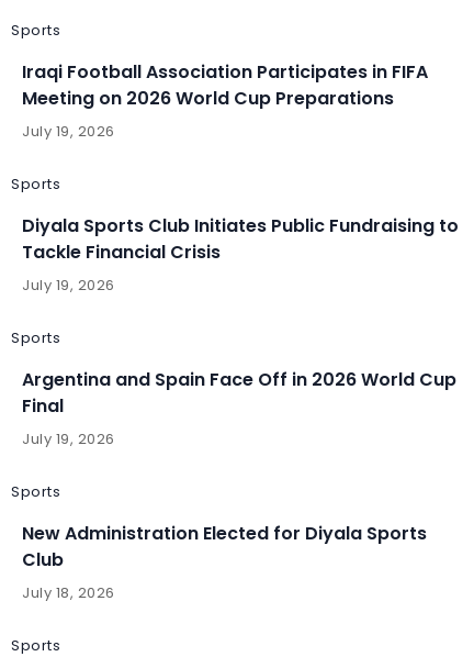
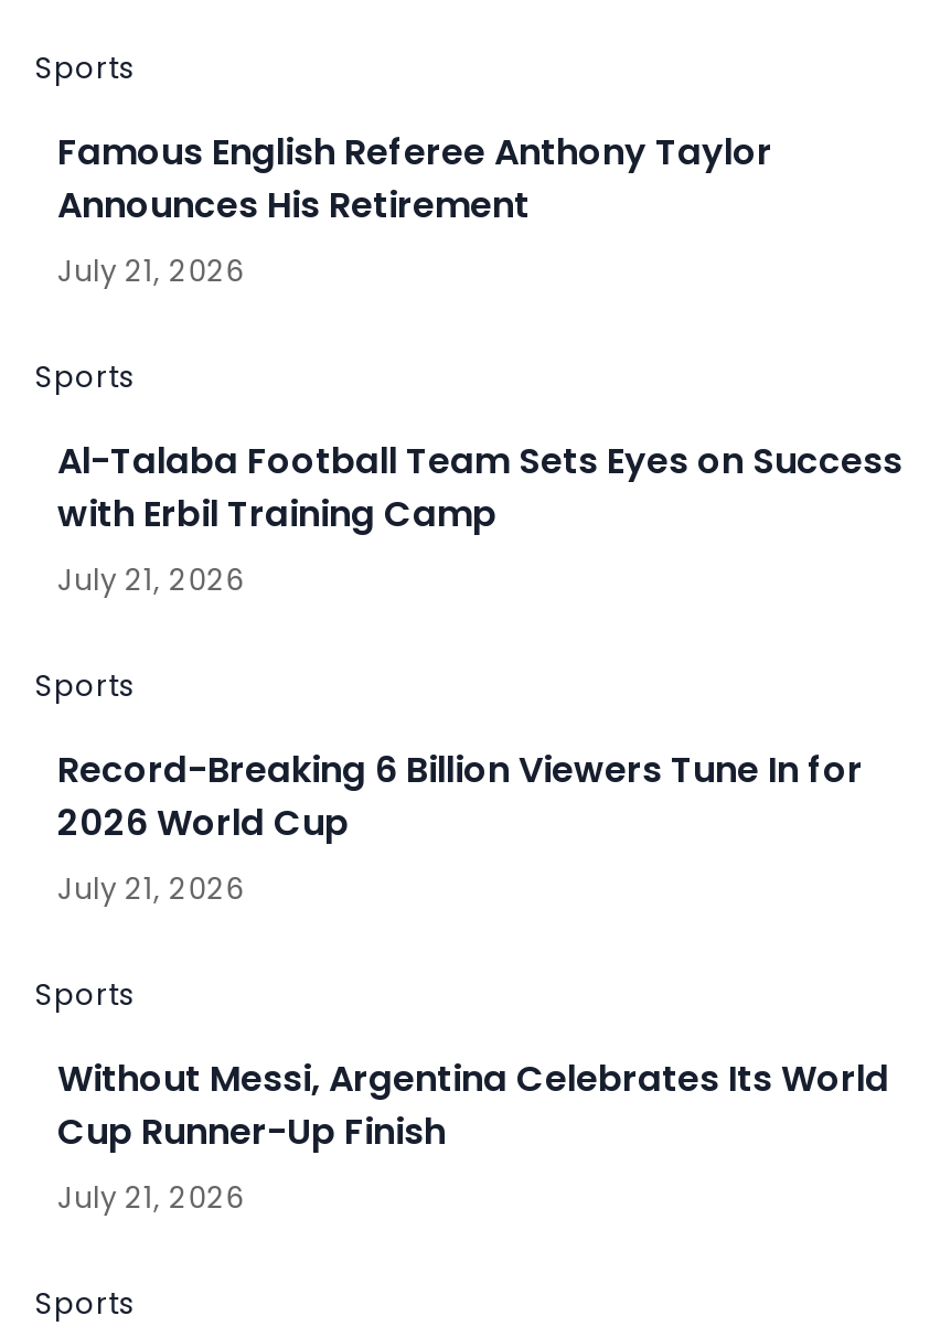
[22,60,428,142] Iraqi Football Association Participates in FIFA | Meeting on 2026 World Cup Preparations | July 19, 2026 -> [57,128,772,293] Famous English Referee Anthony Taylor | Announces His Retirement | July 21, 2026
[22,214,459,296] Diyala Sports Club Initiates Public Fundraising to | Tackle Financial Crisis | July 19, 2026 -> [57,437,902,602] Al-Talaba Football Team Sets Eyes on Success | with Erbil Training Camp | July 21, 2026
[22,367,456,450] Argentina and Spain Face Off in 2026 World Cup | Final | July 19, 2026 -> [57,745,863,911] Record-Breaking 6 Billion Viewers Tune In for | 2026 World Cup | July 21, 2026
[22,521,427,604] New Administration Elected for Diyala Sports | Club | July 18, 2026 -> [57,1054,889,1220] Without Messi, Argentina Celebrates Its World | Cup Runner-Up Finish | July 21, 2026

